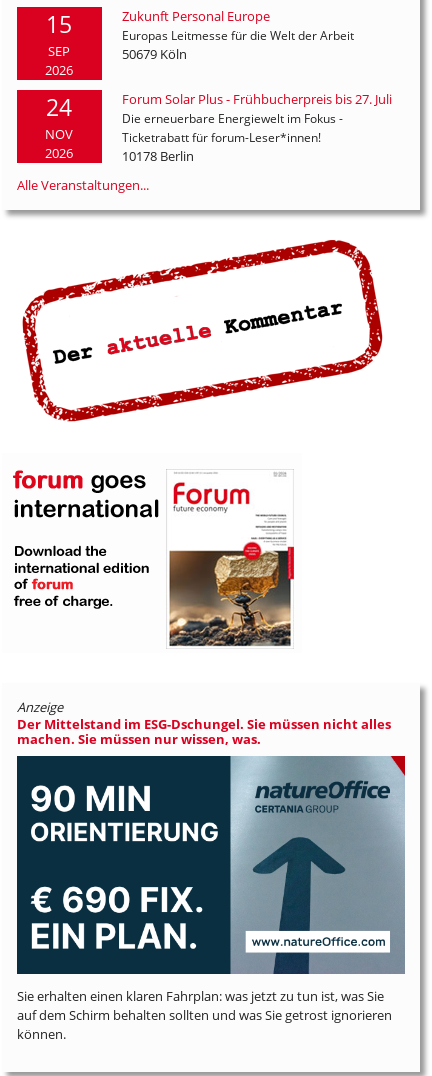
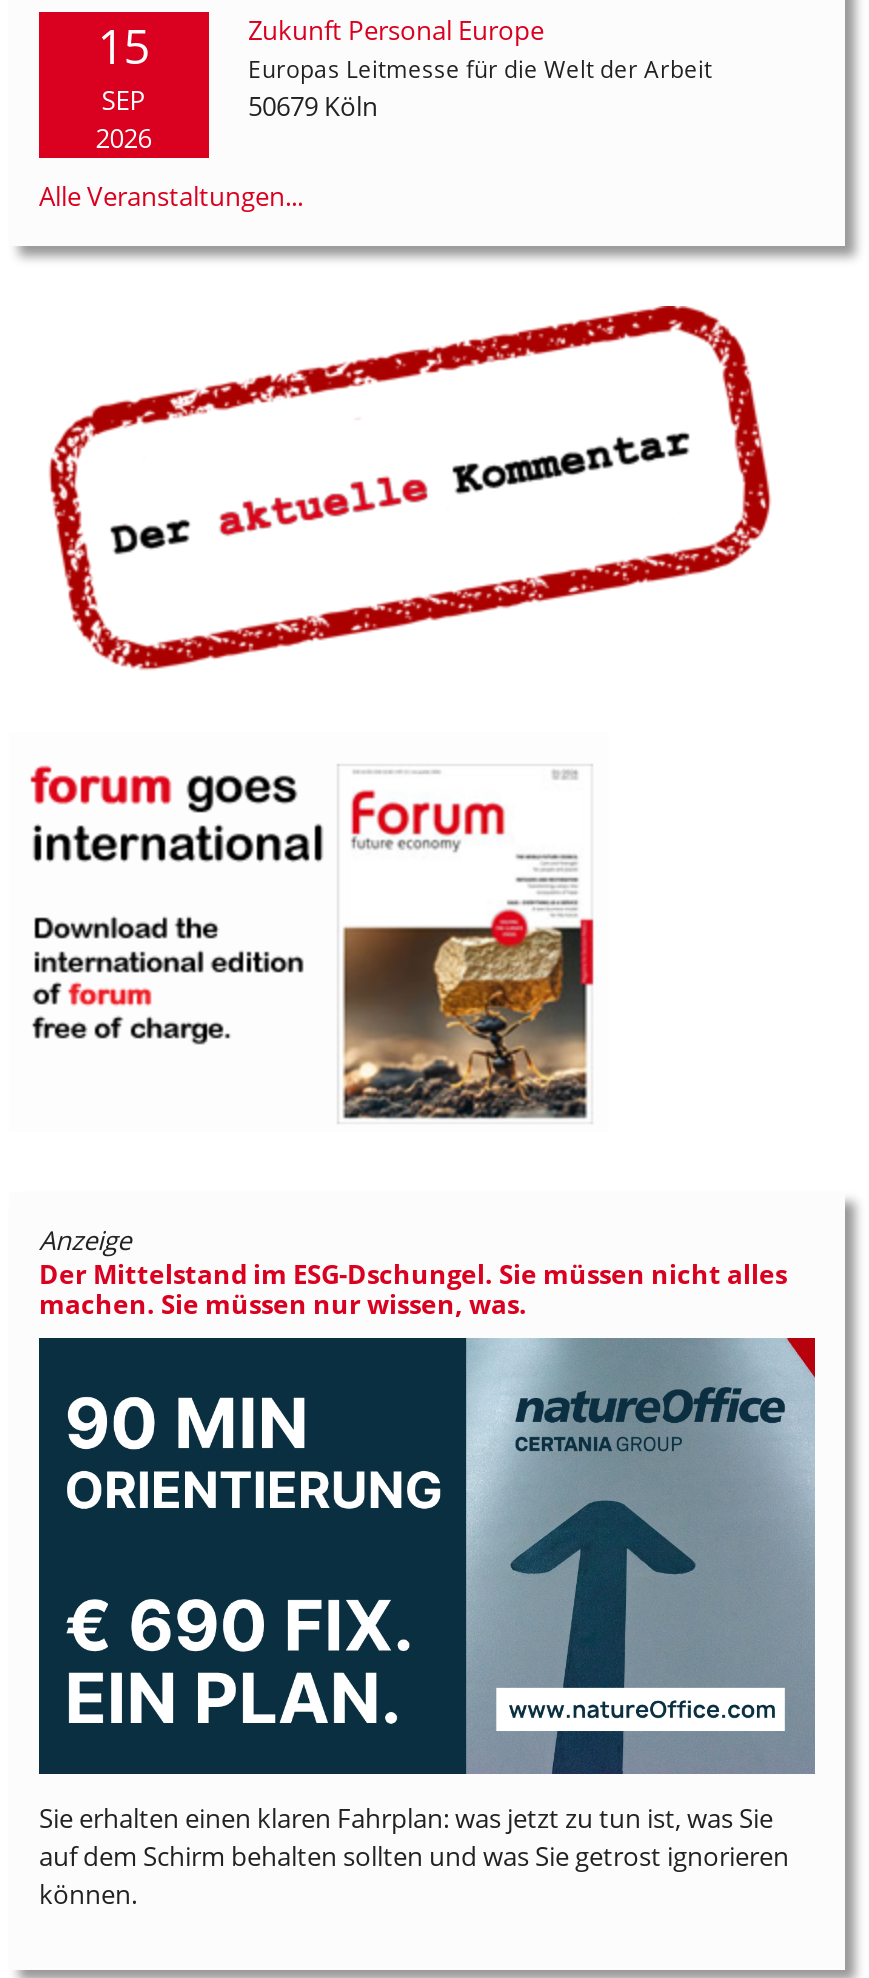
[45,91,73,162] 24 | NOV | 2026 -> none
[121,90,391,165] Forum Solar Plus - Frühbucherpreis bis 27. Juli | Die erneuerbare Energiewelt im Fokus - | Ticketrabatt für forum-Leser*innen! | 10178 Berlin -> none

